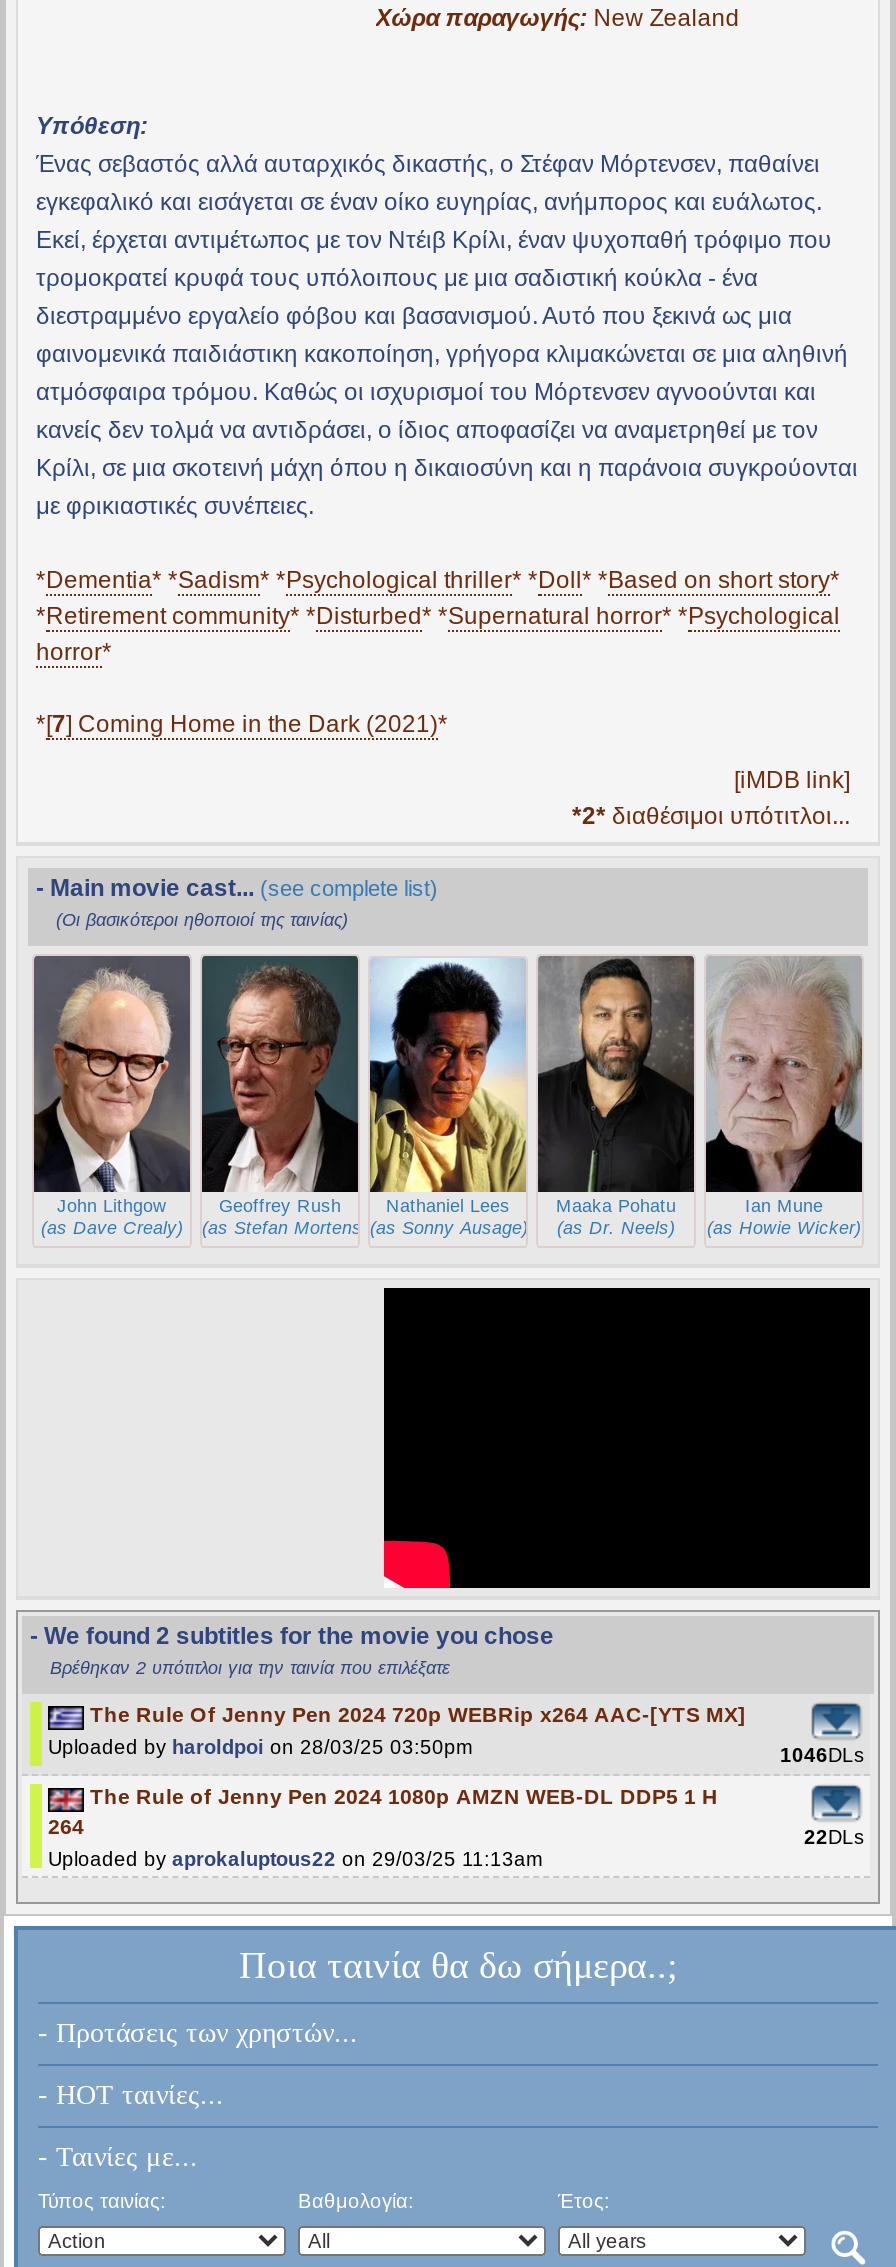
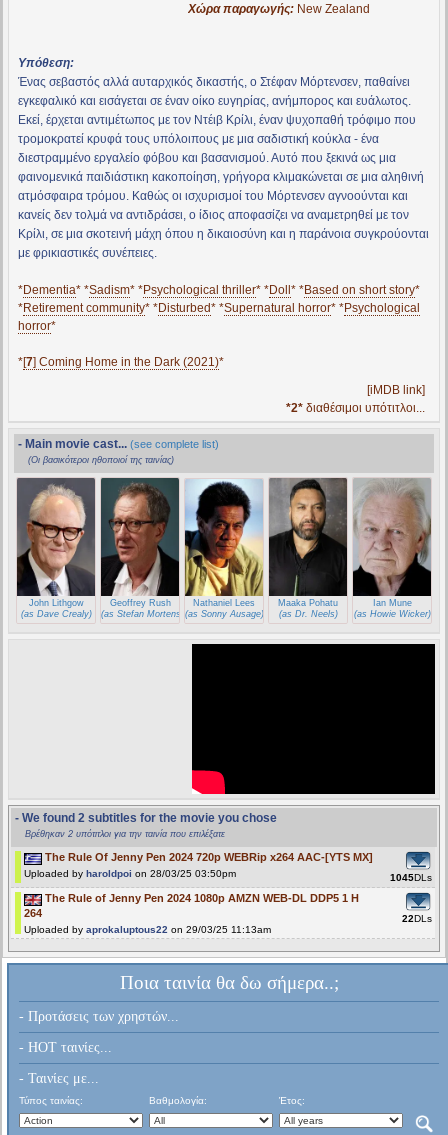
[780,1743,864,1765] 1046DLs -> [390,872,432,883] 1045DLs

